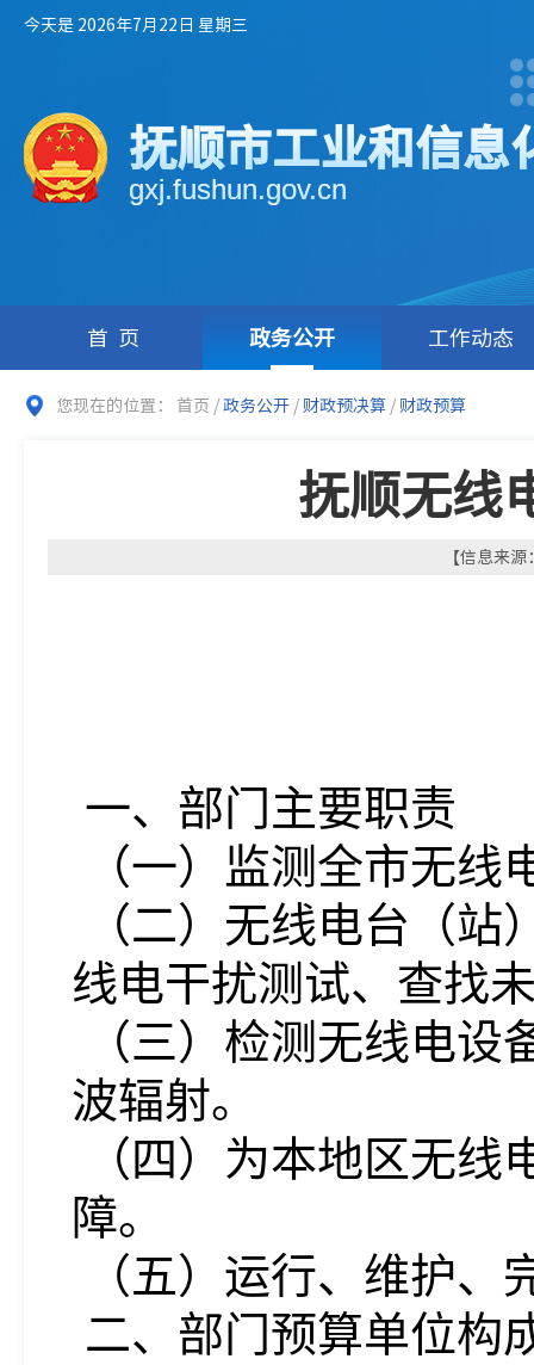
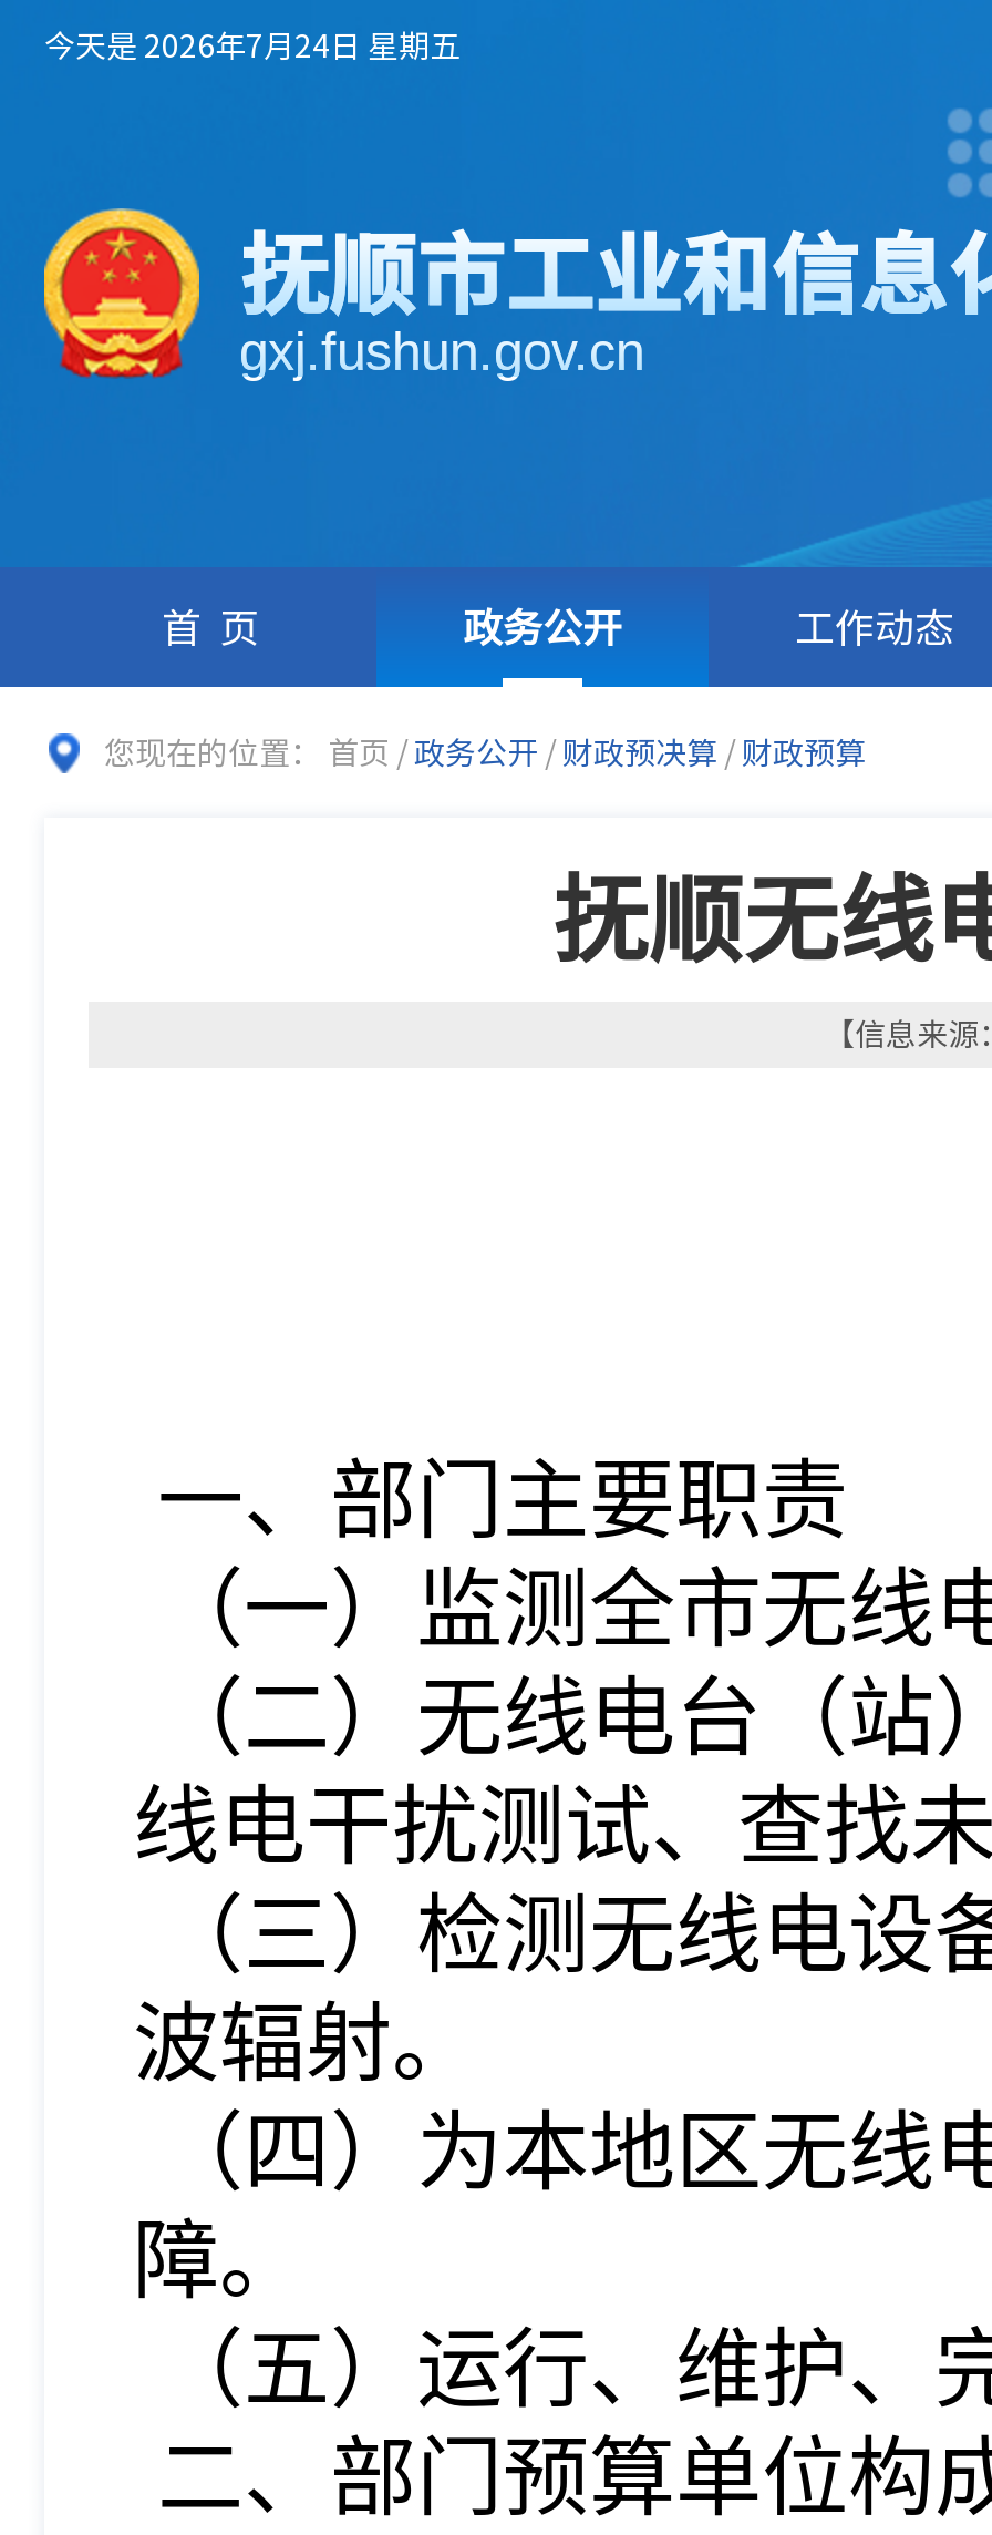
[24,12,248,36] 今天是 2026年7月22日 星期三 -> [44,22,461,66] 今天是 2026年7月24日 星期五

